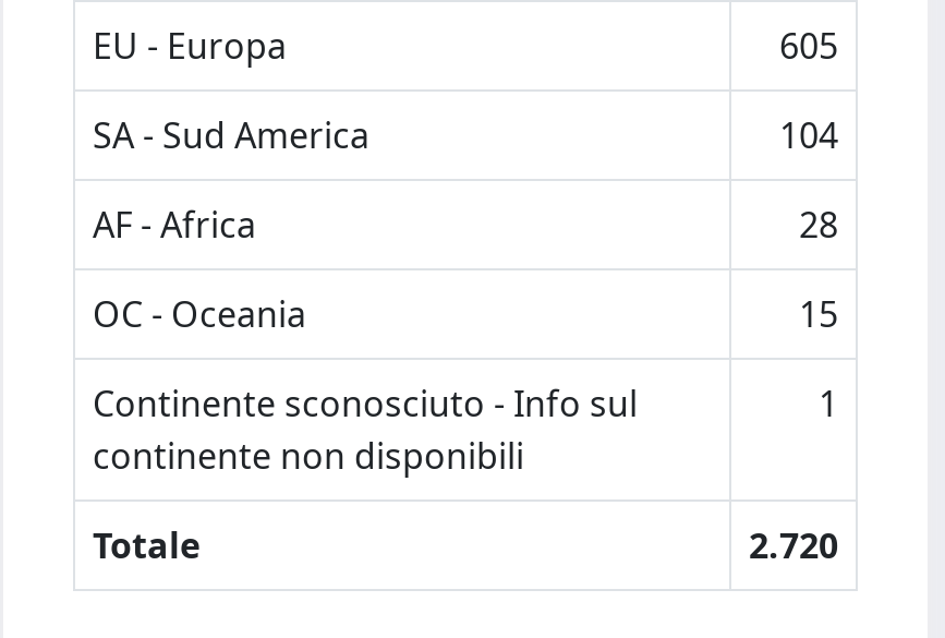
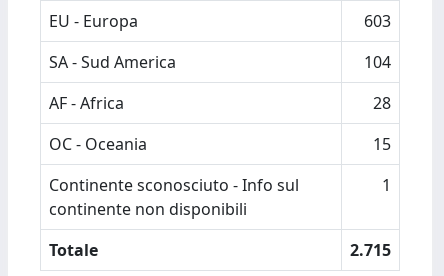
[779,22,838,70] 605 -> [364,10,391,32] 603
[749,521,838,569] 2.720 -> [350,239,391,261] 2.715

